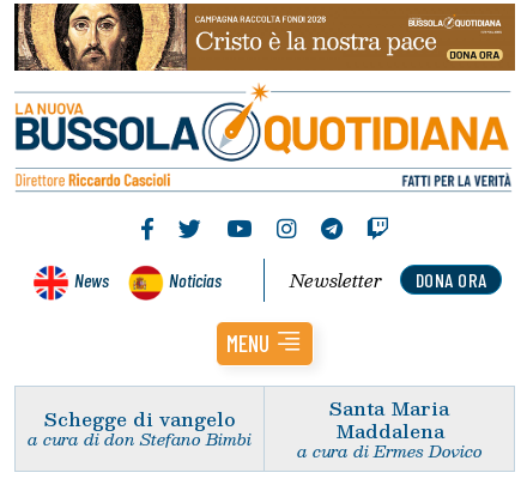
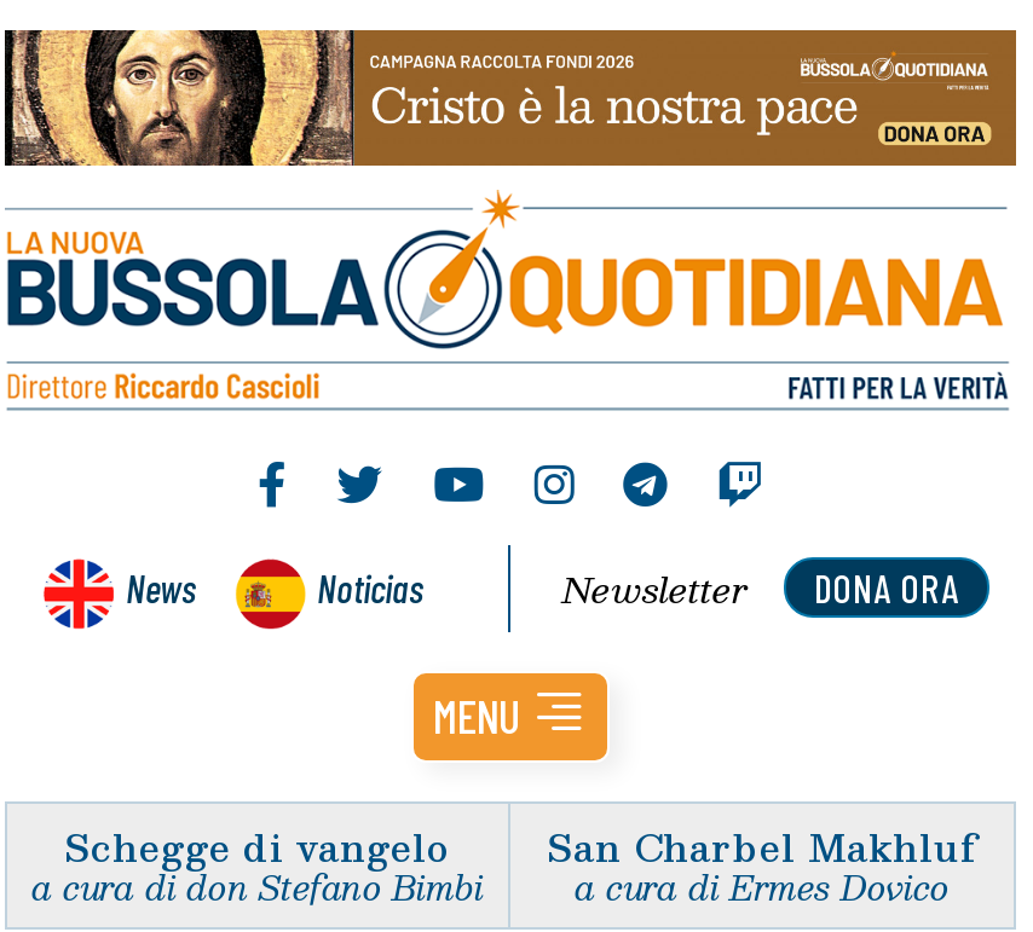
[329,392,449,445] Santa Maria | Maddalena -> [547,815,977,875] San Charbel Makhluf

